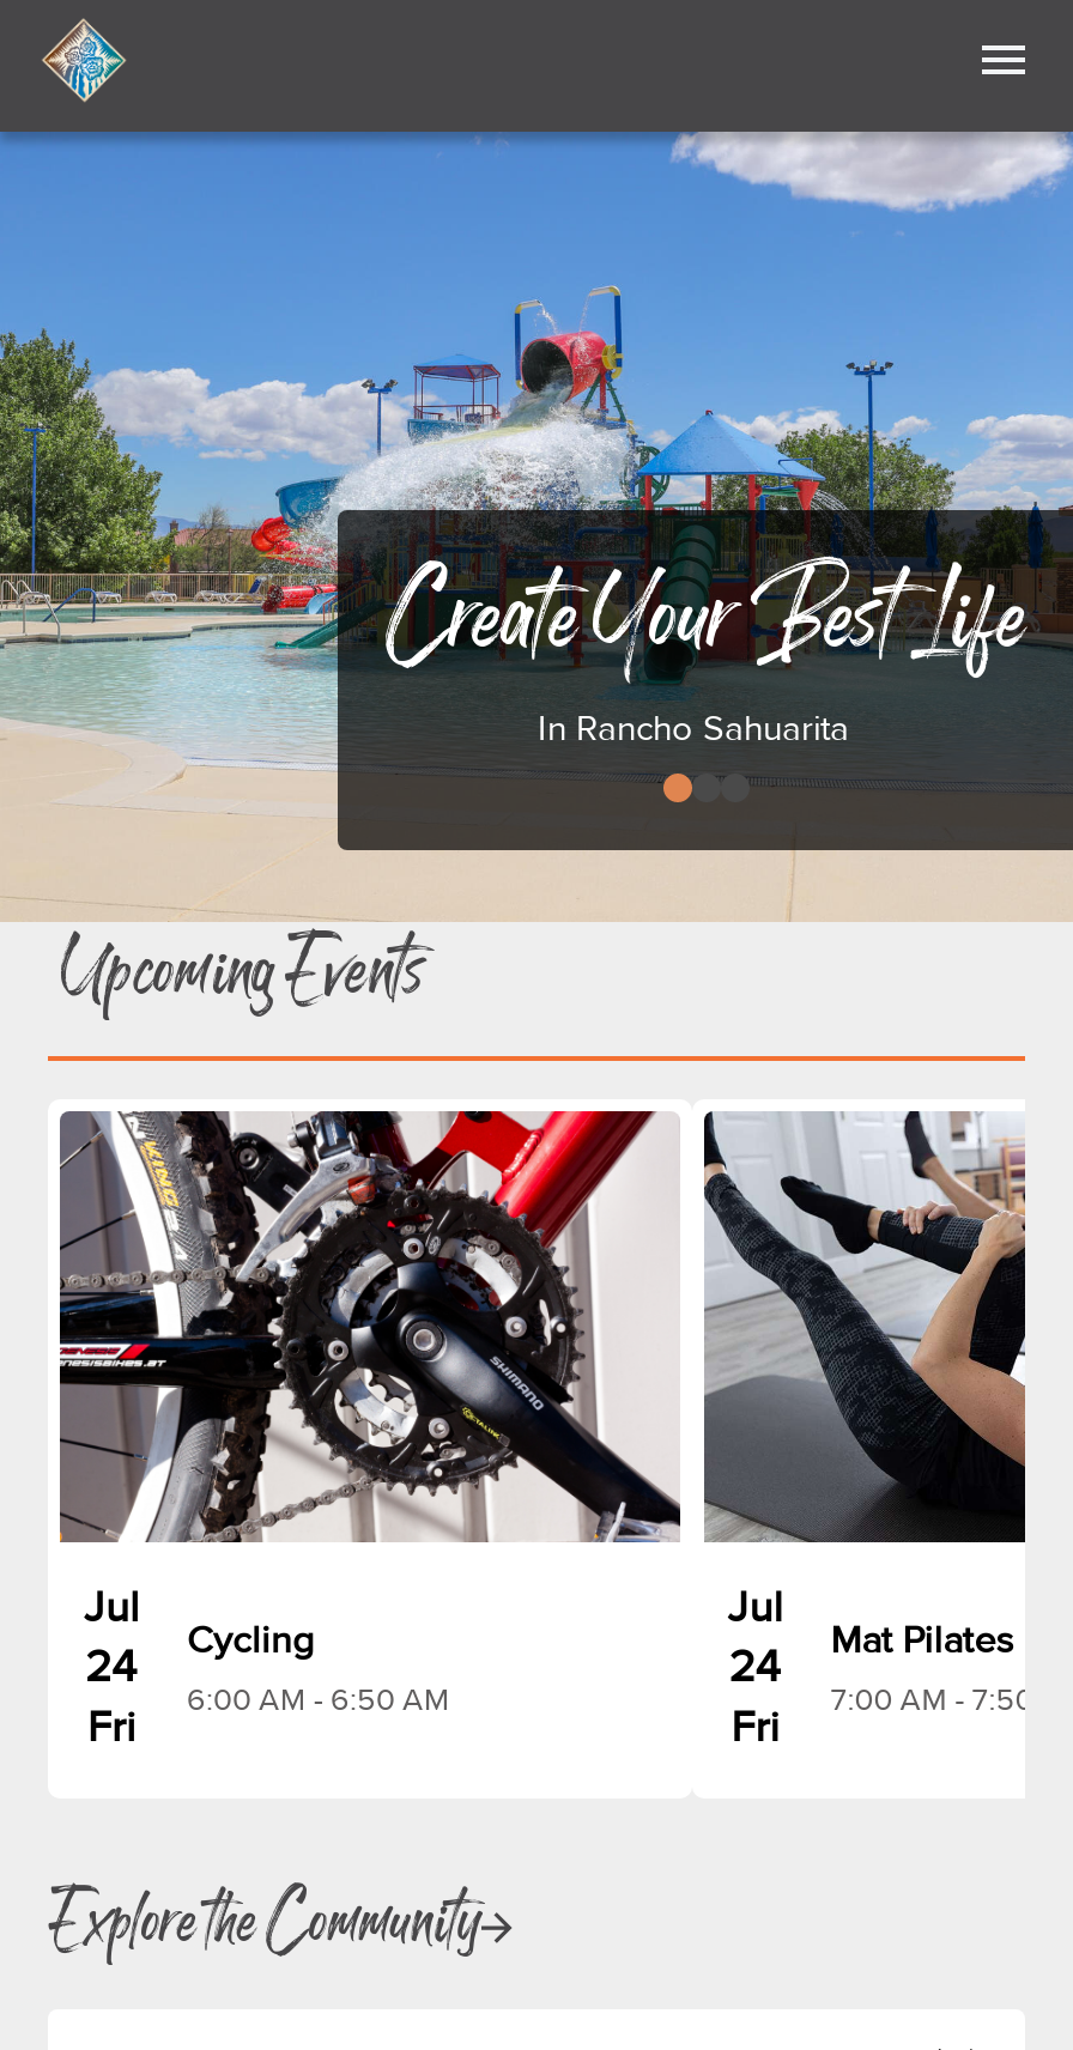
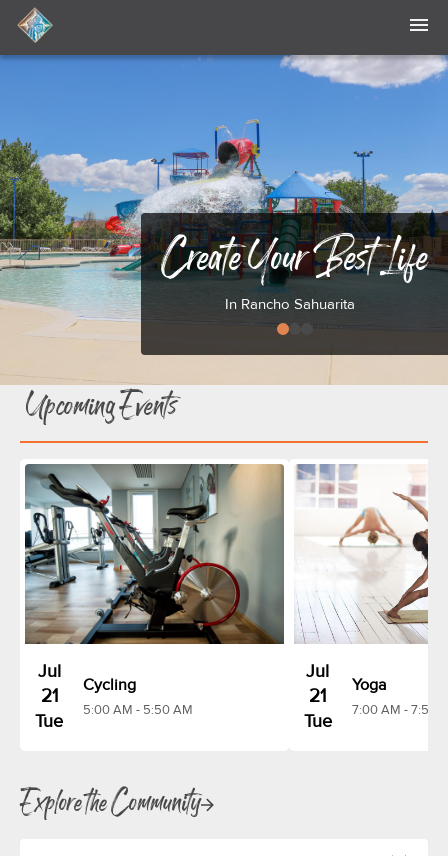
[57,1109,680,1753] [image] | 24 | Fri -> [24,463,285,732] [image] | 21 | Tue
[702,1109,1027,1663] [image] | Mat Pilates -> [294,464,429,694] [image] | Yoga
[729,1640,782,1753] 24 | Fri -> [304,685,332,732] 21 | Tue
[187,1680,450,1718] 6:00 AM - 6:50 AM -> [83,701,193,717] 5:00 AM - 5:50 AM

